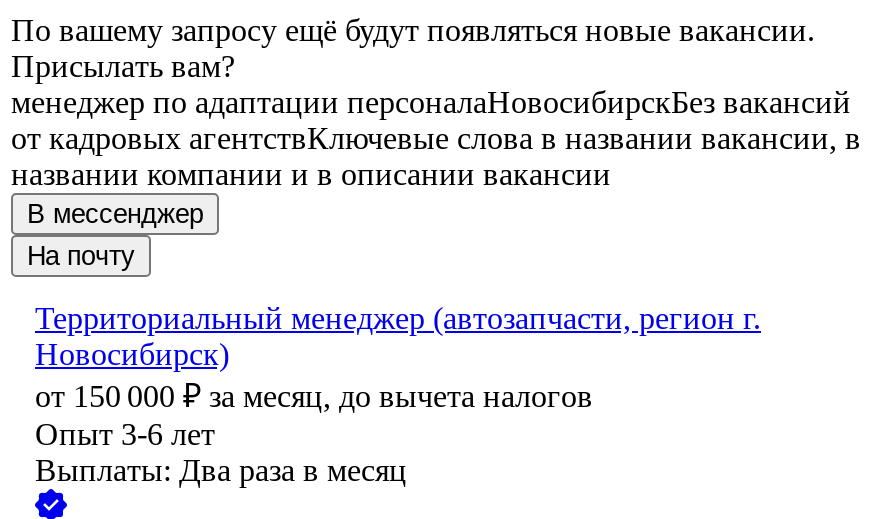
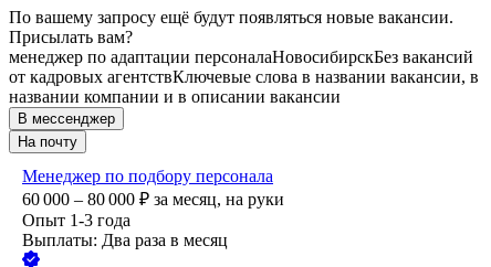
[35,302,761,452] Территориальный менеджер (автозапчасти, регион г. | Новосибирск) | от 150 000 ₽ за месяц, до вычета налогов | Опыт 3-6 лет -> [22,167,284,230] Менеджер по подбору персонала | 60 000 – 80 000 ₽ за месяц, на руки | Опыт 1-3 года

